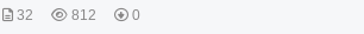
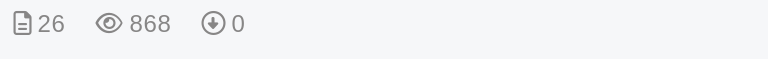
[17,7,97,23] 32 | 812 -> [37,10,171,38] 26 | 868

